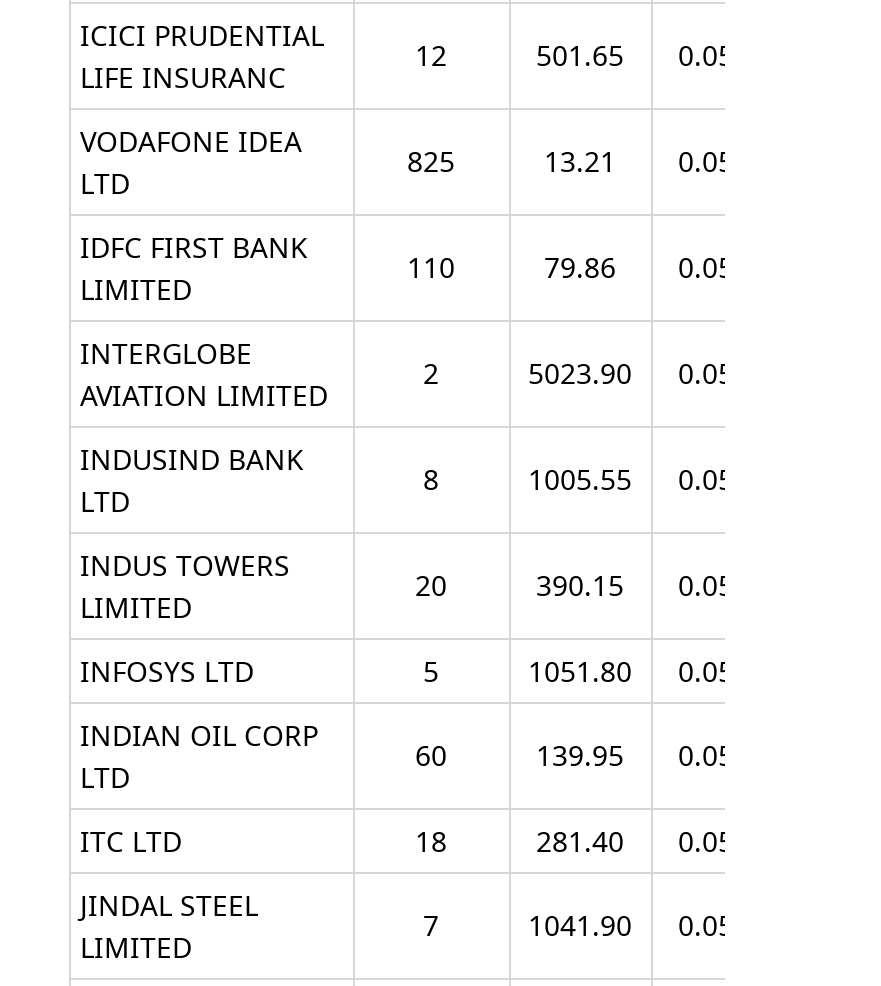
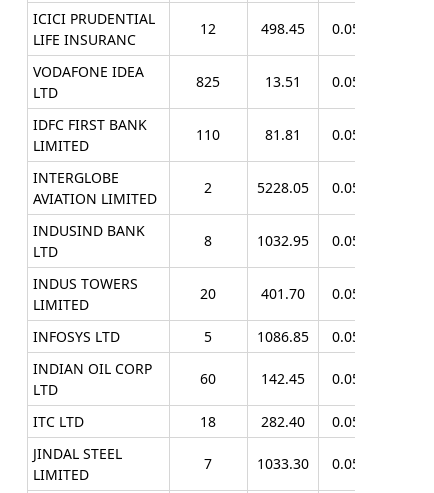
[536,36,624,74] 501.65 -> [260,19,304,38] 498.45
[544,142,616,180] 13.21 -> [264,72,300,91] 13.51
[544,248,616,286] 79.86 -> [264,125,300,144] 81.81
[528,354,632,392] 5023.90 -> [256,178,308,197] 5228.05
[528,460,632,498] 1005.55 -> [256,231,308,250] 1032.95
[536,566,624,604] 390.15 -> [260,284,304,303] 401.70
[528,652,632,690] 1051.80 -> [256,327,308,346] 1086.85
[536,736,624,774] 139.95 -> [260,369,304,388] 142.45
[536,822,624,860] 281.40 -> [260,412,304,431] 282.40
[528,906,632,944] 1041.90 -> [256,454,308,473] 1033.30

